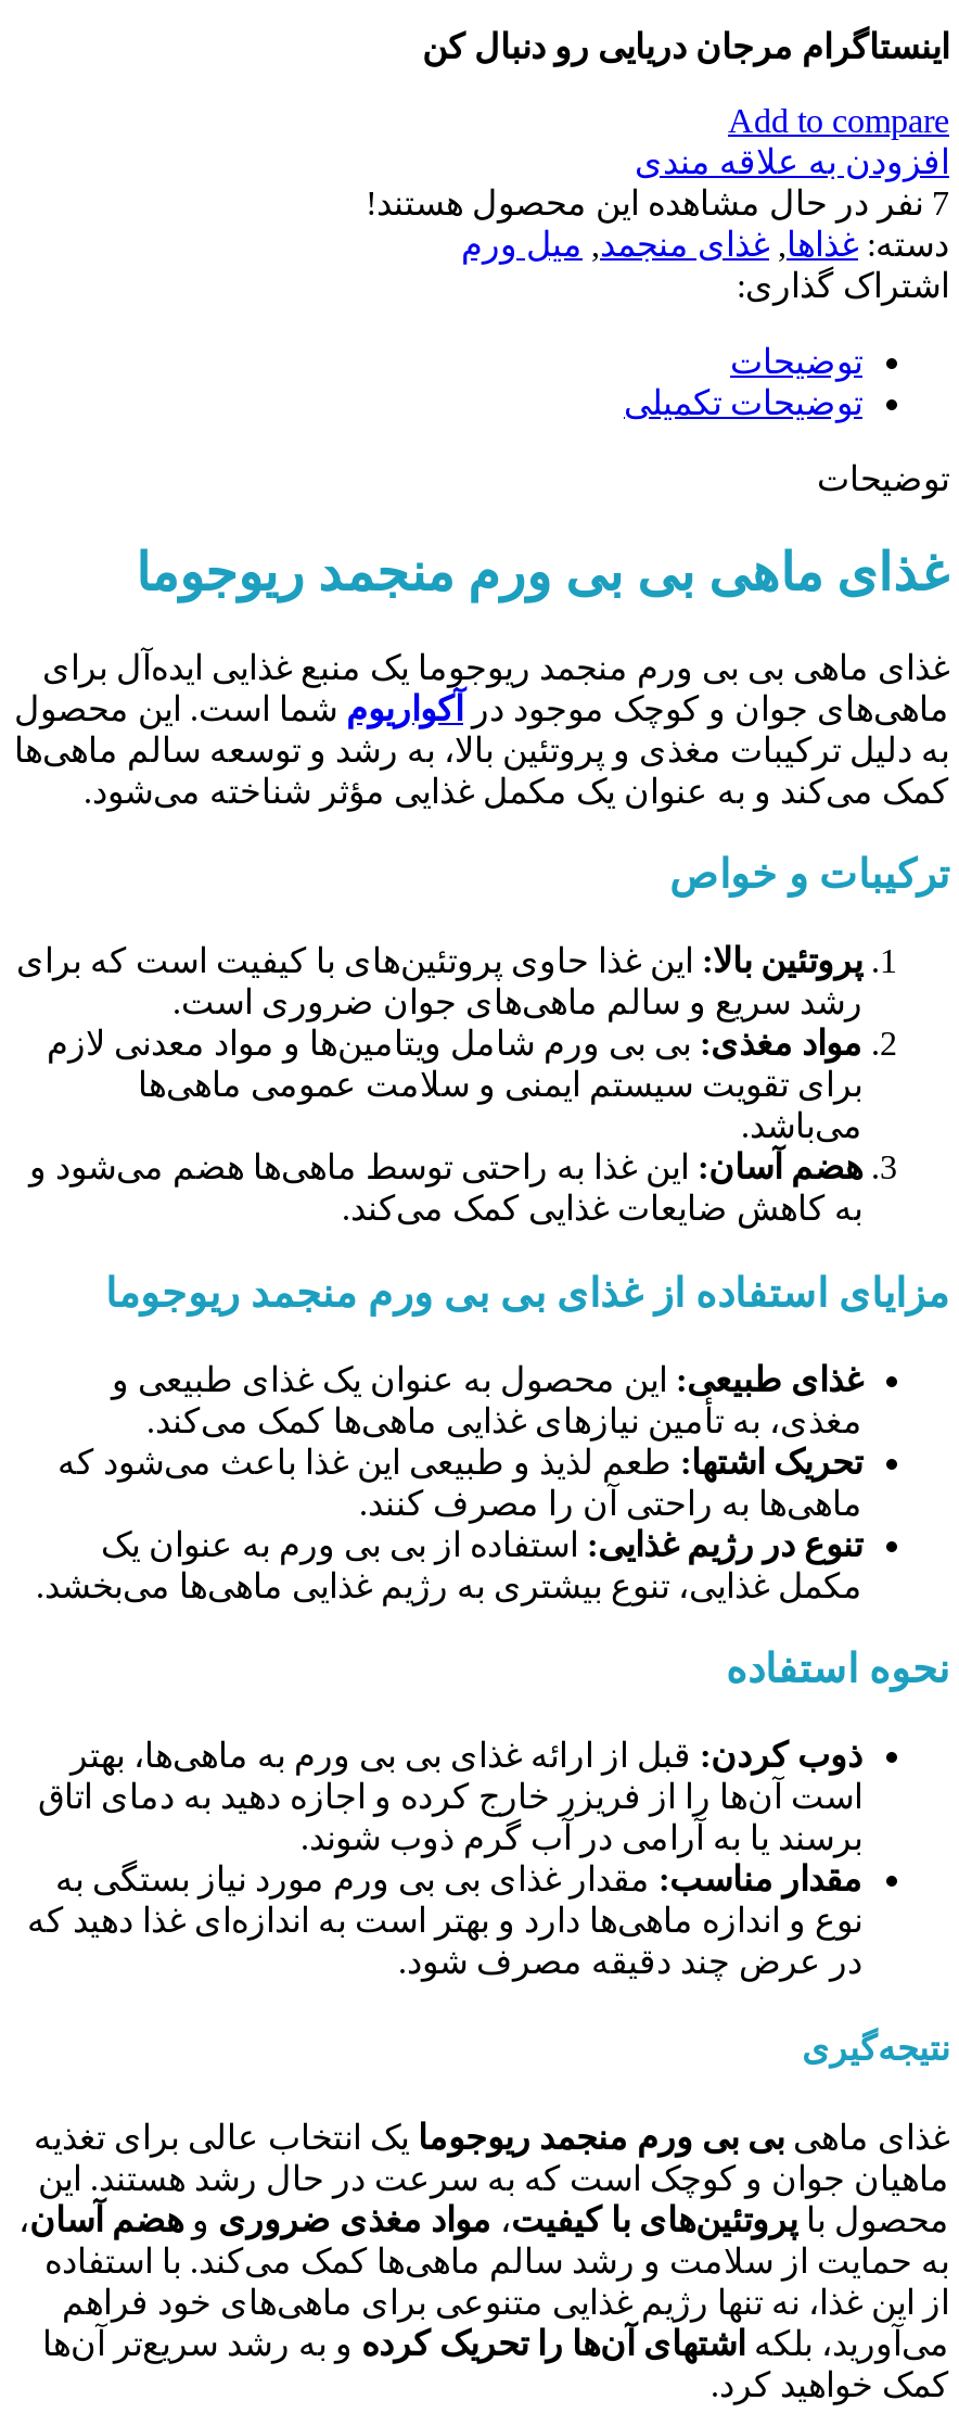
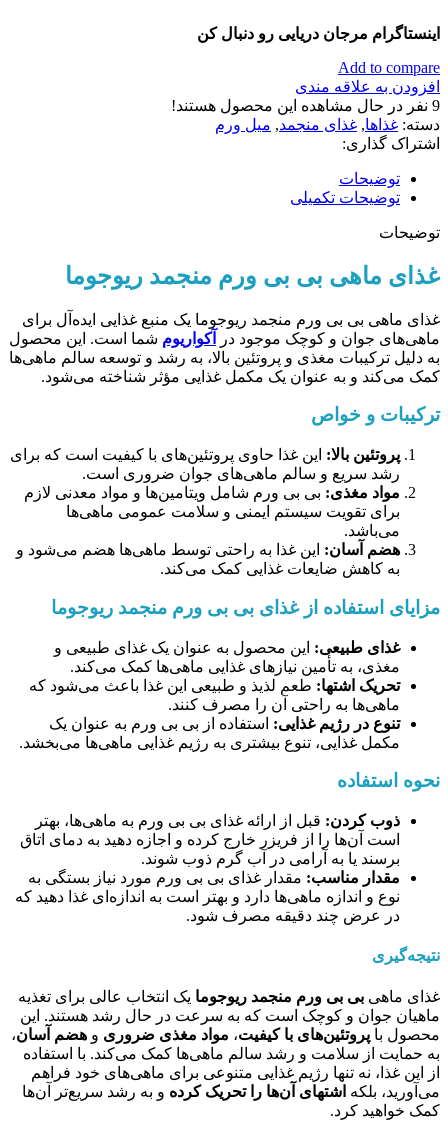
[366,184,949,221] 7 نفر در حال مشاهده این محصول هستند! -> [171,97,440,114] 9 نفر در حال مشاهده این محصول هستند!

